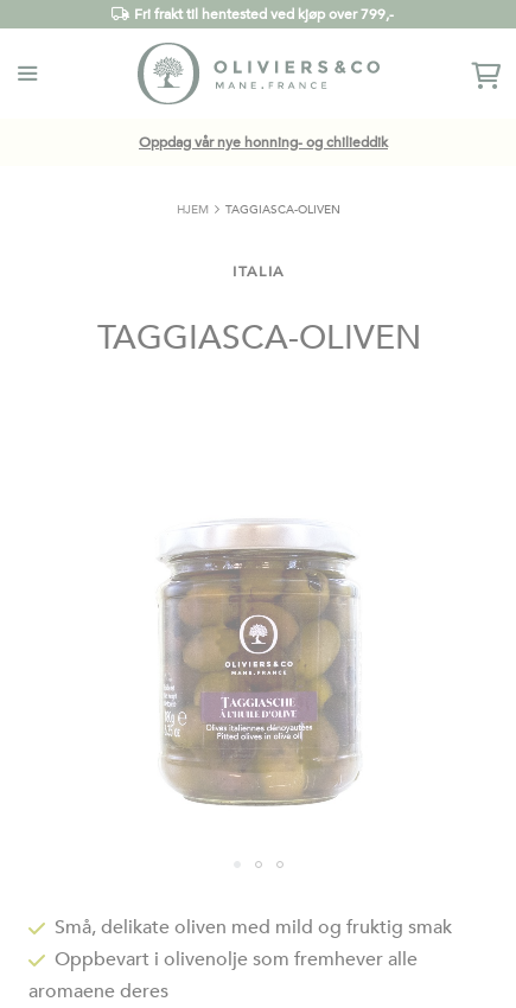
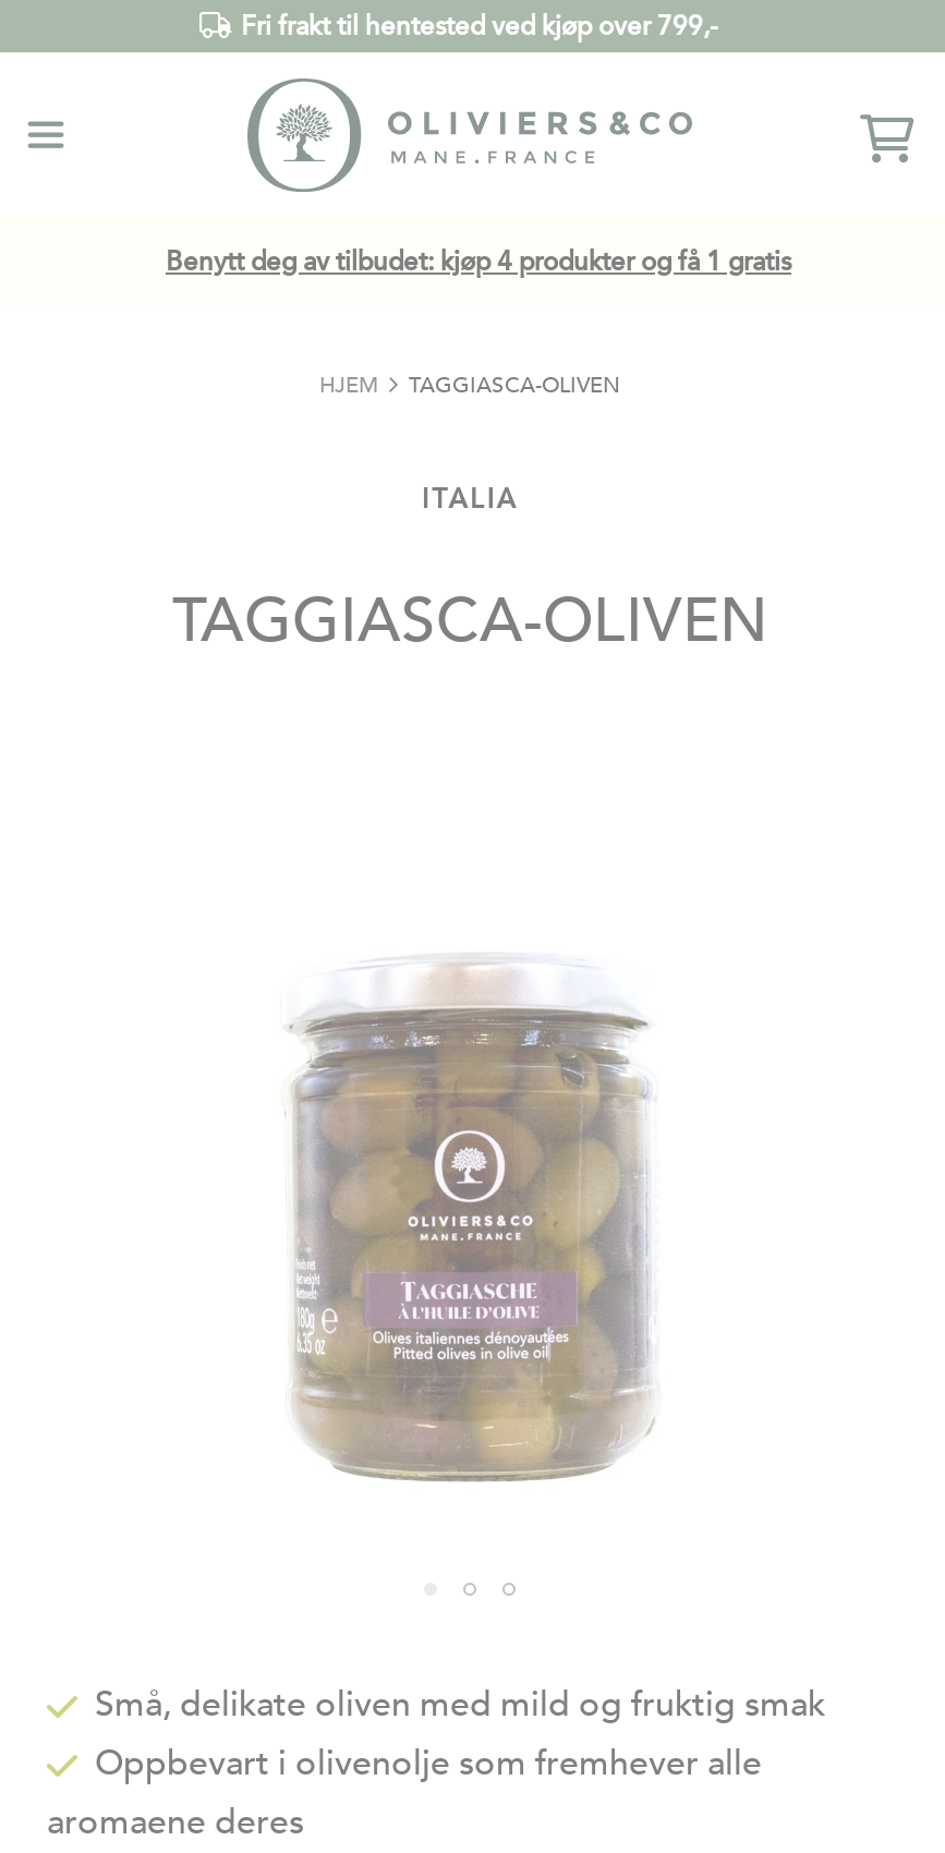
[139,133,388,152] Oppdag vår nye honning- og chilieddik -> [166,244,791,279] Benytt deg av tilbudet: kjøp 4 produkter og få 1 gratis

